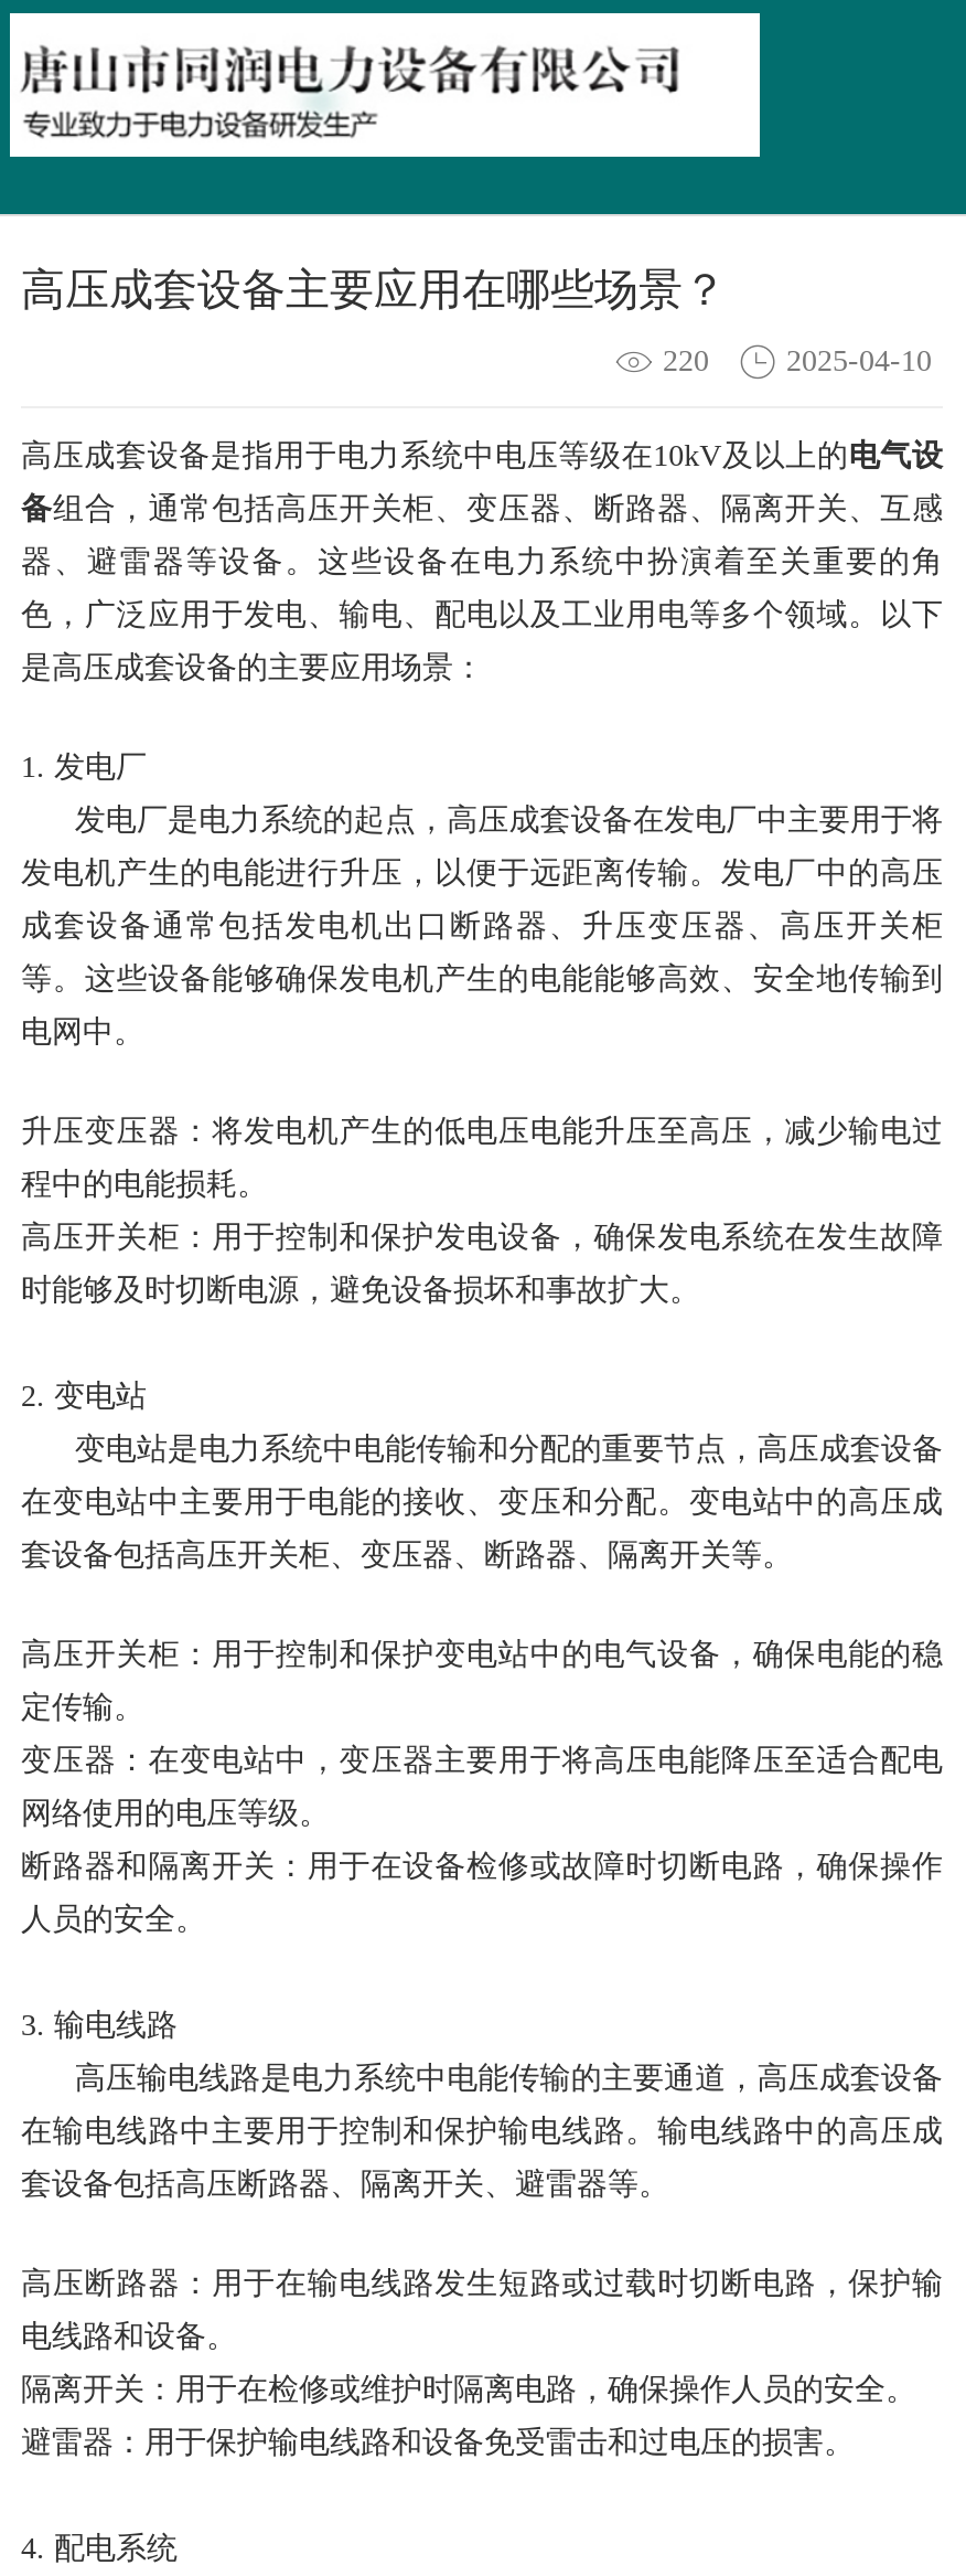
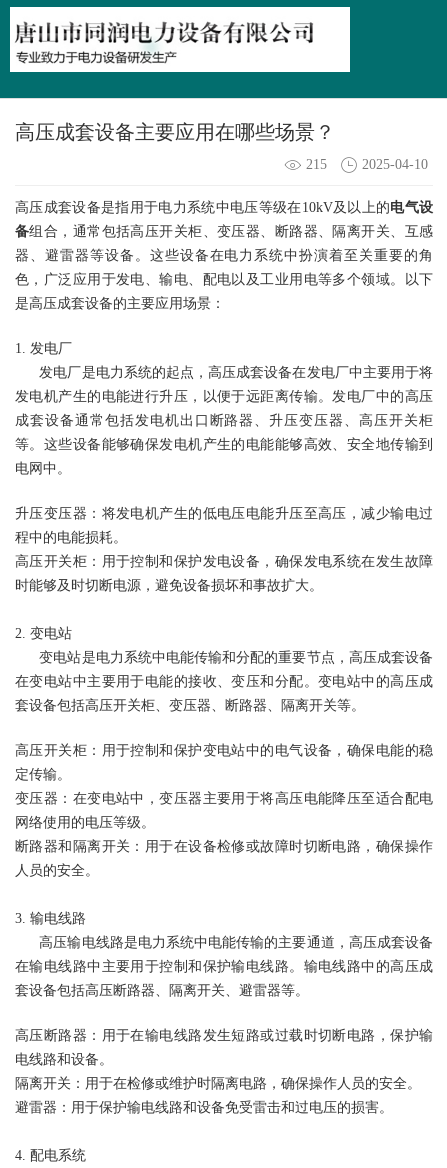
[663,343,709,376] 220 -> [306,156,327,171] 215

